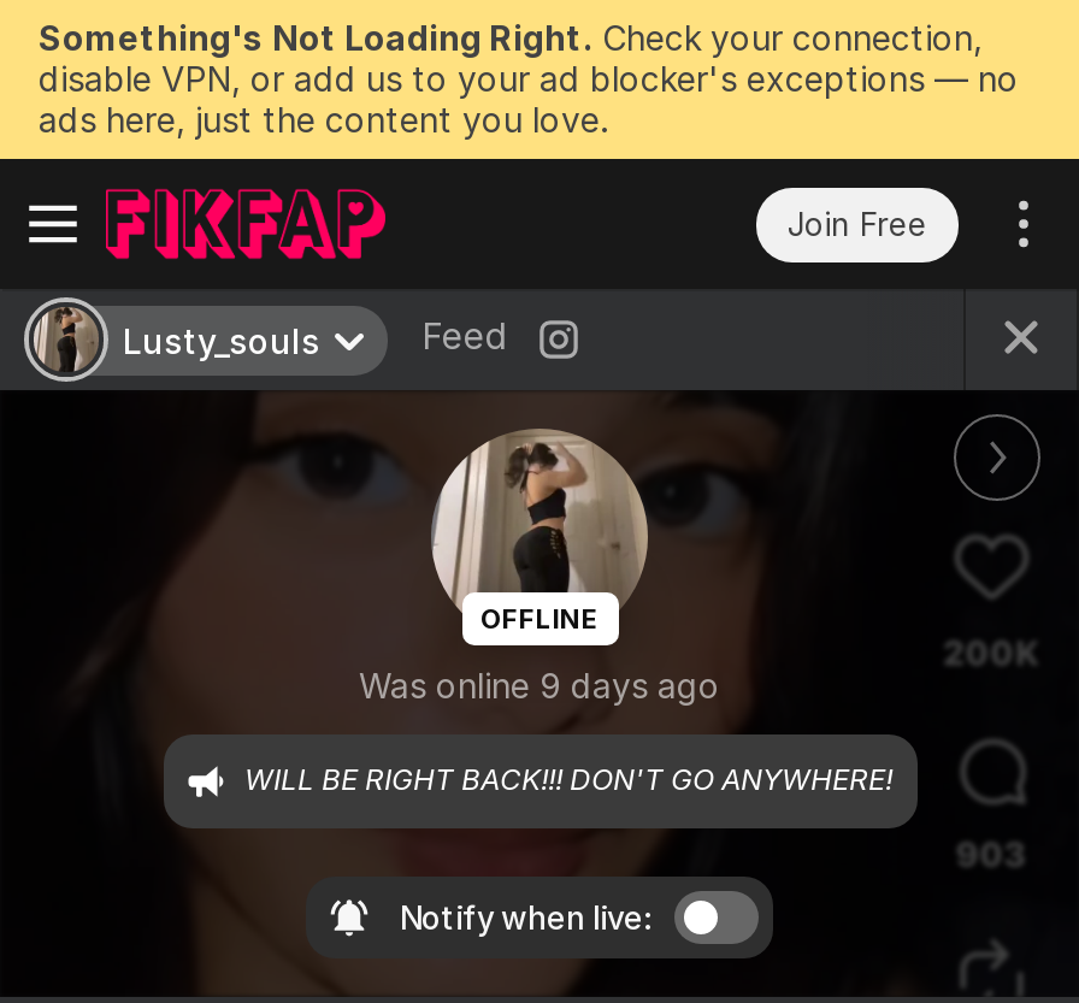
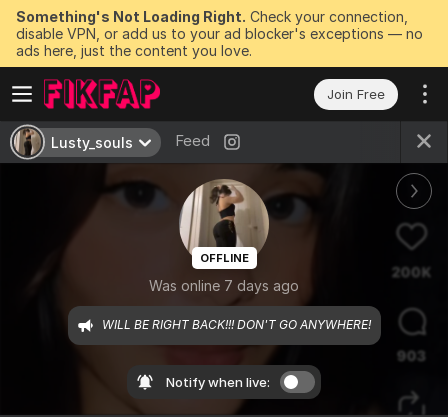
[359,666,720,707] Was online 9 days ago -> [149,277,299,294] Was online 7 days ago

